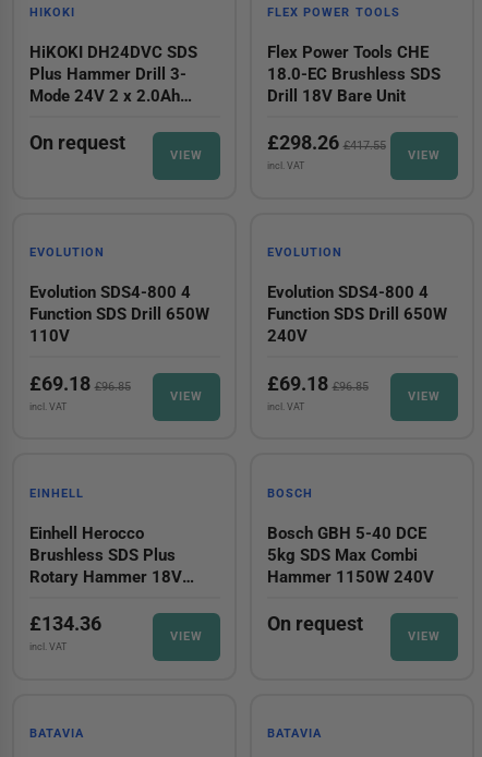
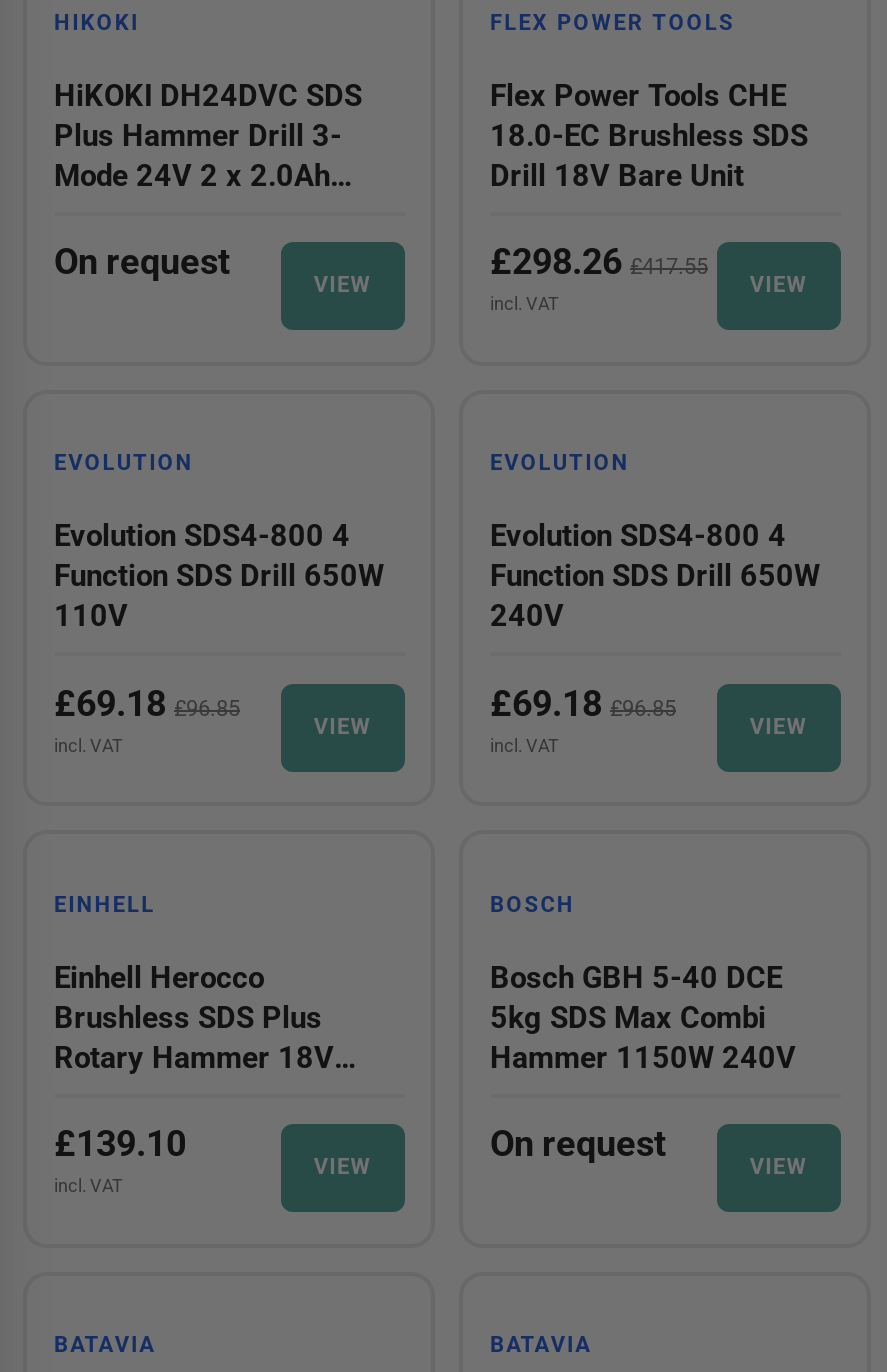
[29,612,101,635] £134.36 -> [54,1123,186,1165] £139.10

